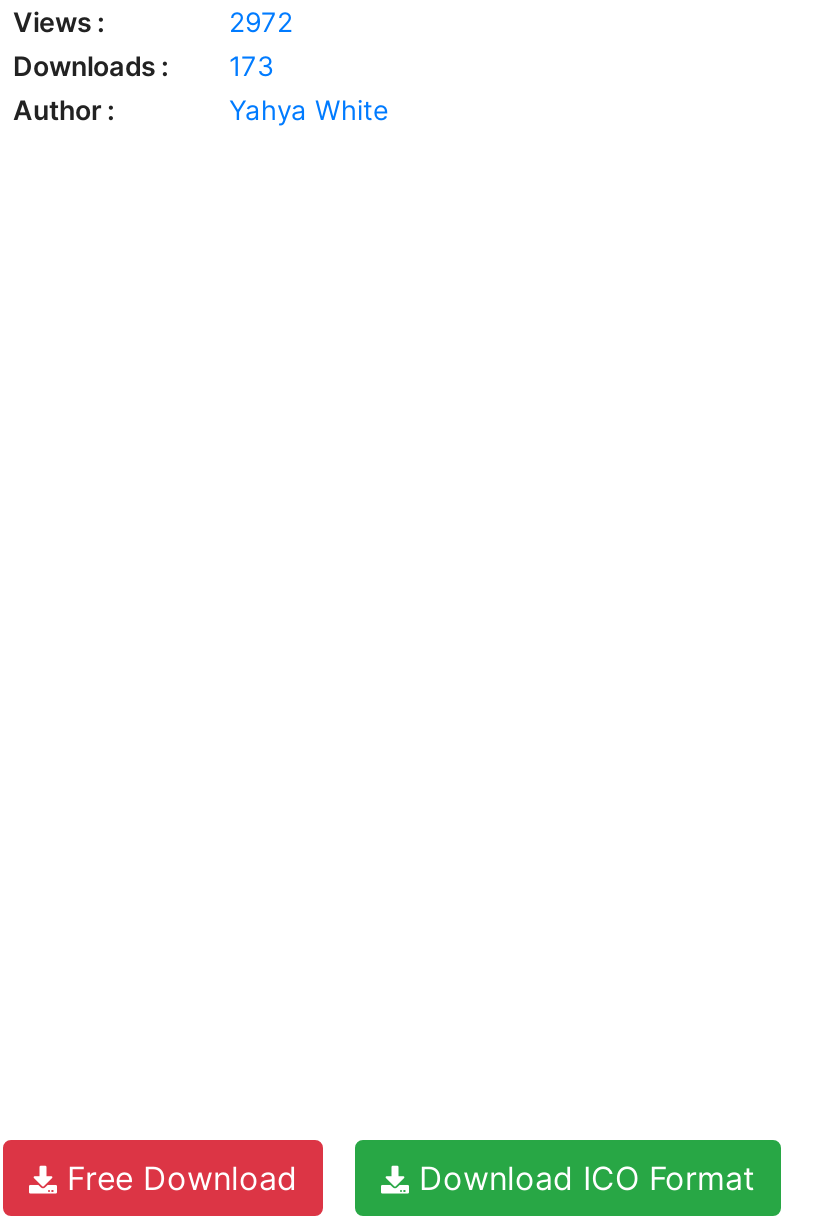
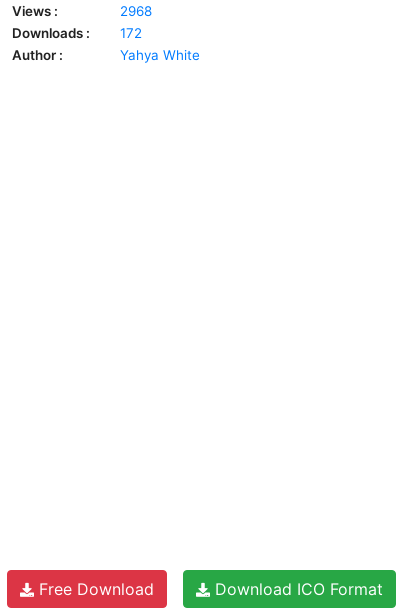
[229,5,293,37] 2972 -> [120,3,152,19] 2968
[13,49,275,81] Downloads : 173 -> [12,25,142,41] Downloads : 172

